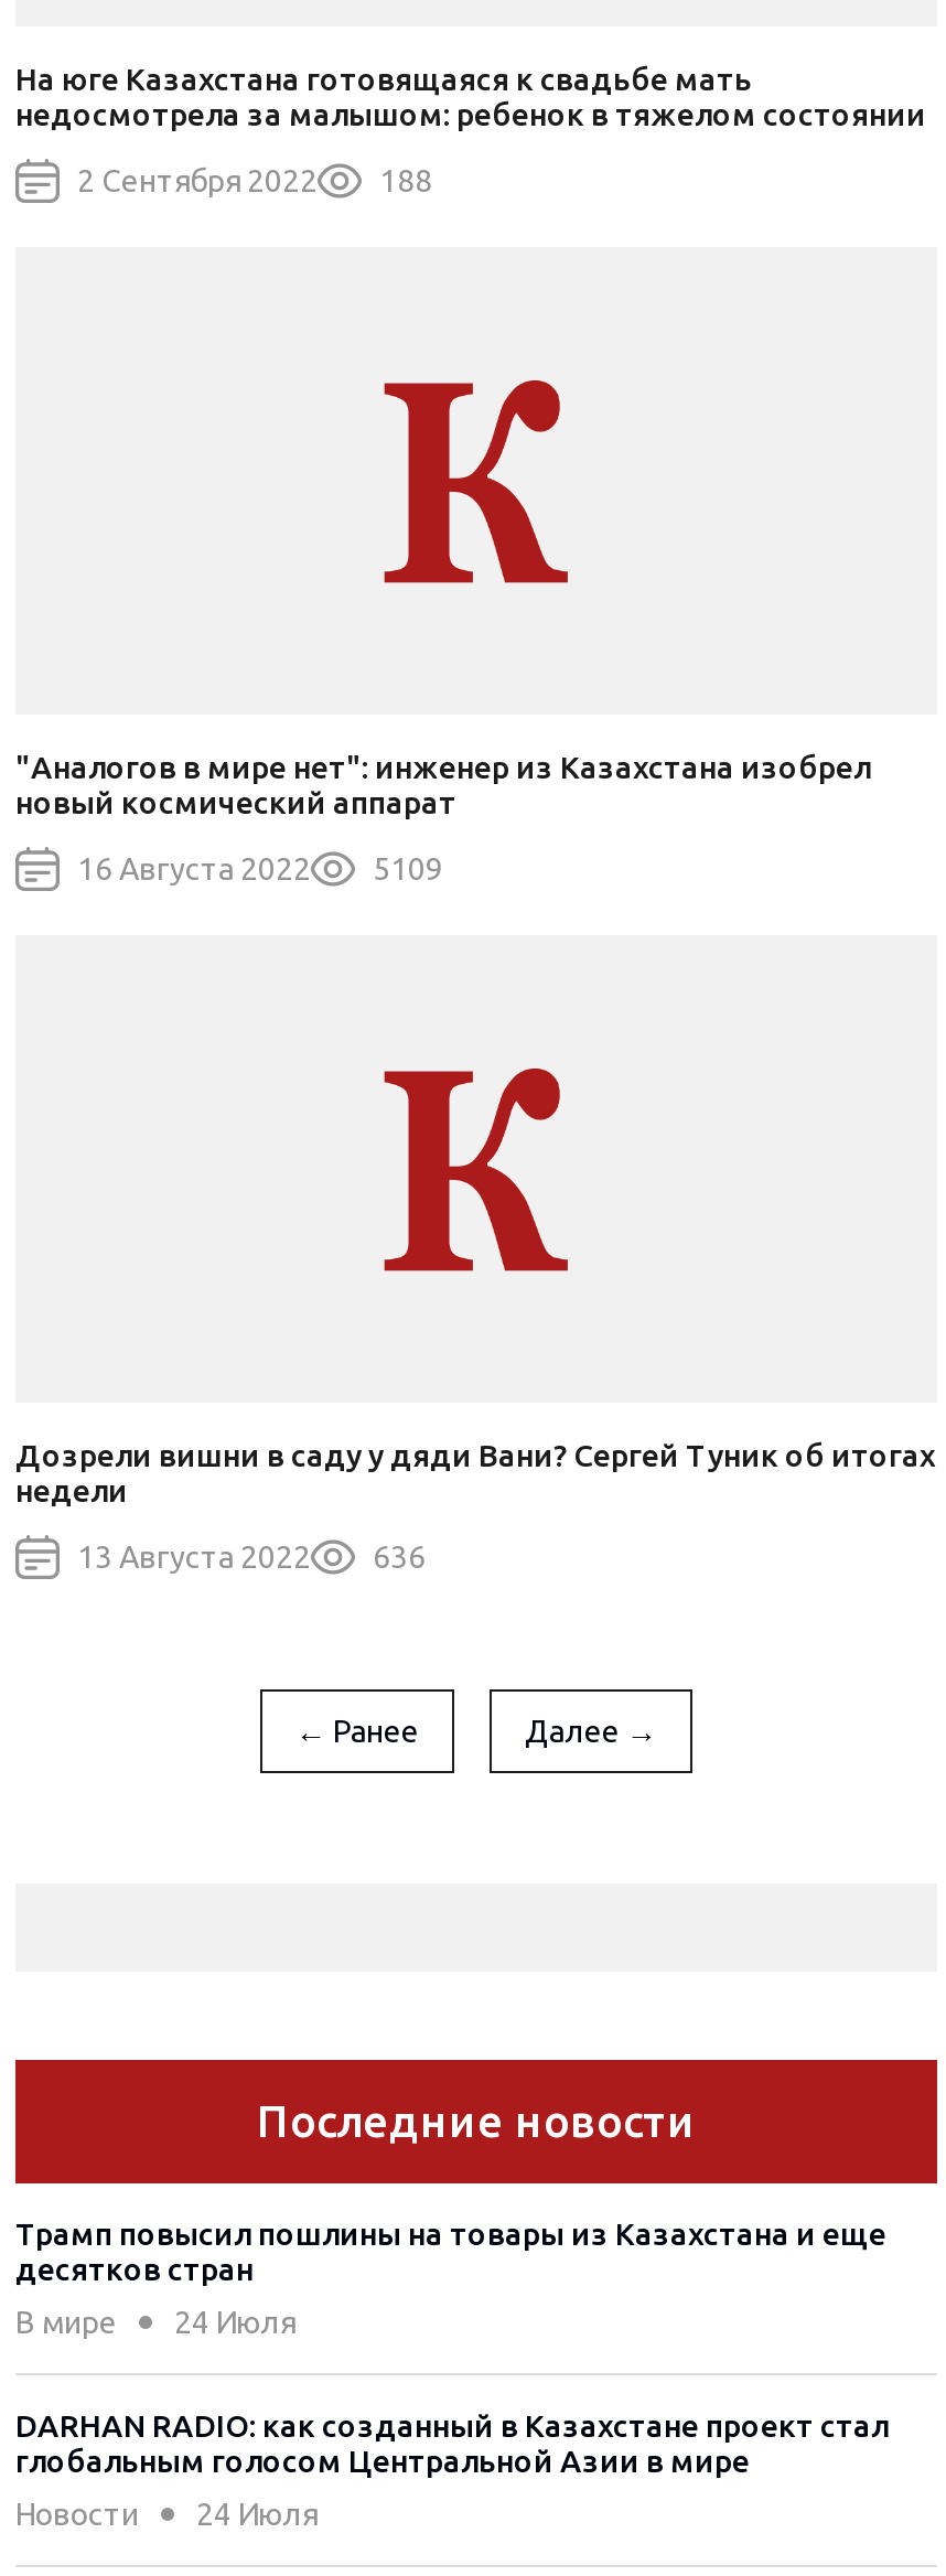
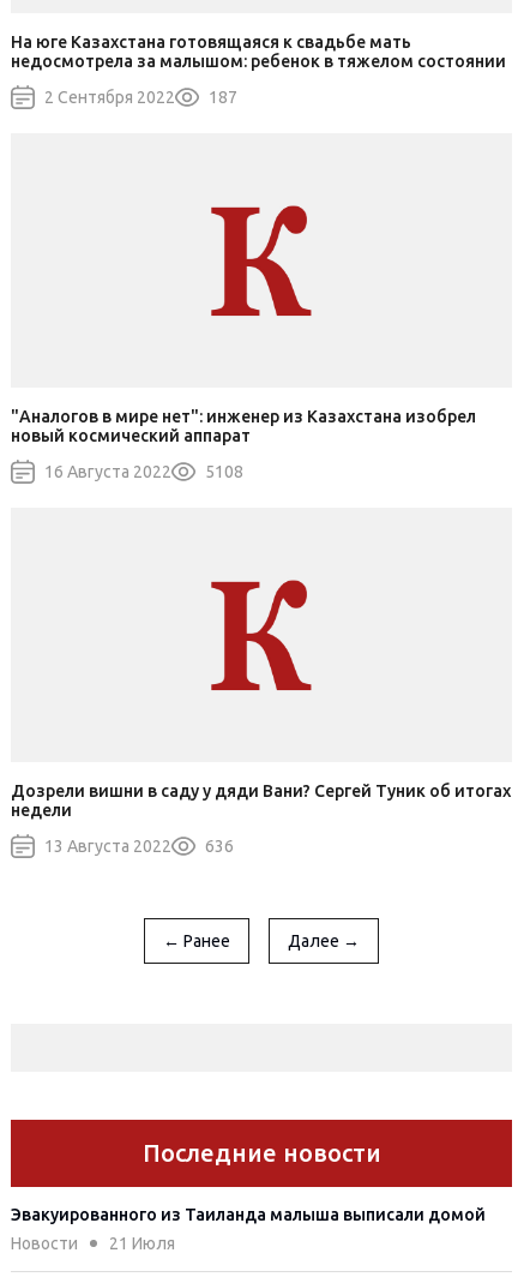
[77,164,432,200] 2 Сентября 2022 188 -> [44,88,237,107] 2 Сентября 2022 187
[77,852,443,888] 16 Августа 2022 5109 -> [44,463,243,482] 16 Августа 2022 5108
[15,2218,889,2480] Трамп повысил пошлины на товары из Казахстана и еще | десятков стран | В мире | 24 Июля | DARHAN RADIO: как созданный в Казахстане проект стал | глобальным голосом Центральной Азии в мире -> [11,1206,486,1225] Эвакуированного из Таиланда малыша выписали домой
[15,2498,318,2533] Новости 24 Июля -> [11,1234,175,1254] Новости 21 Июля

